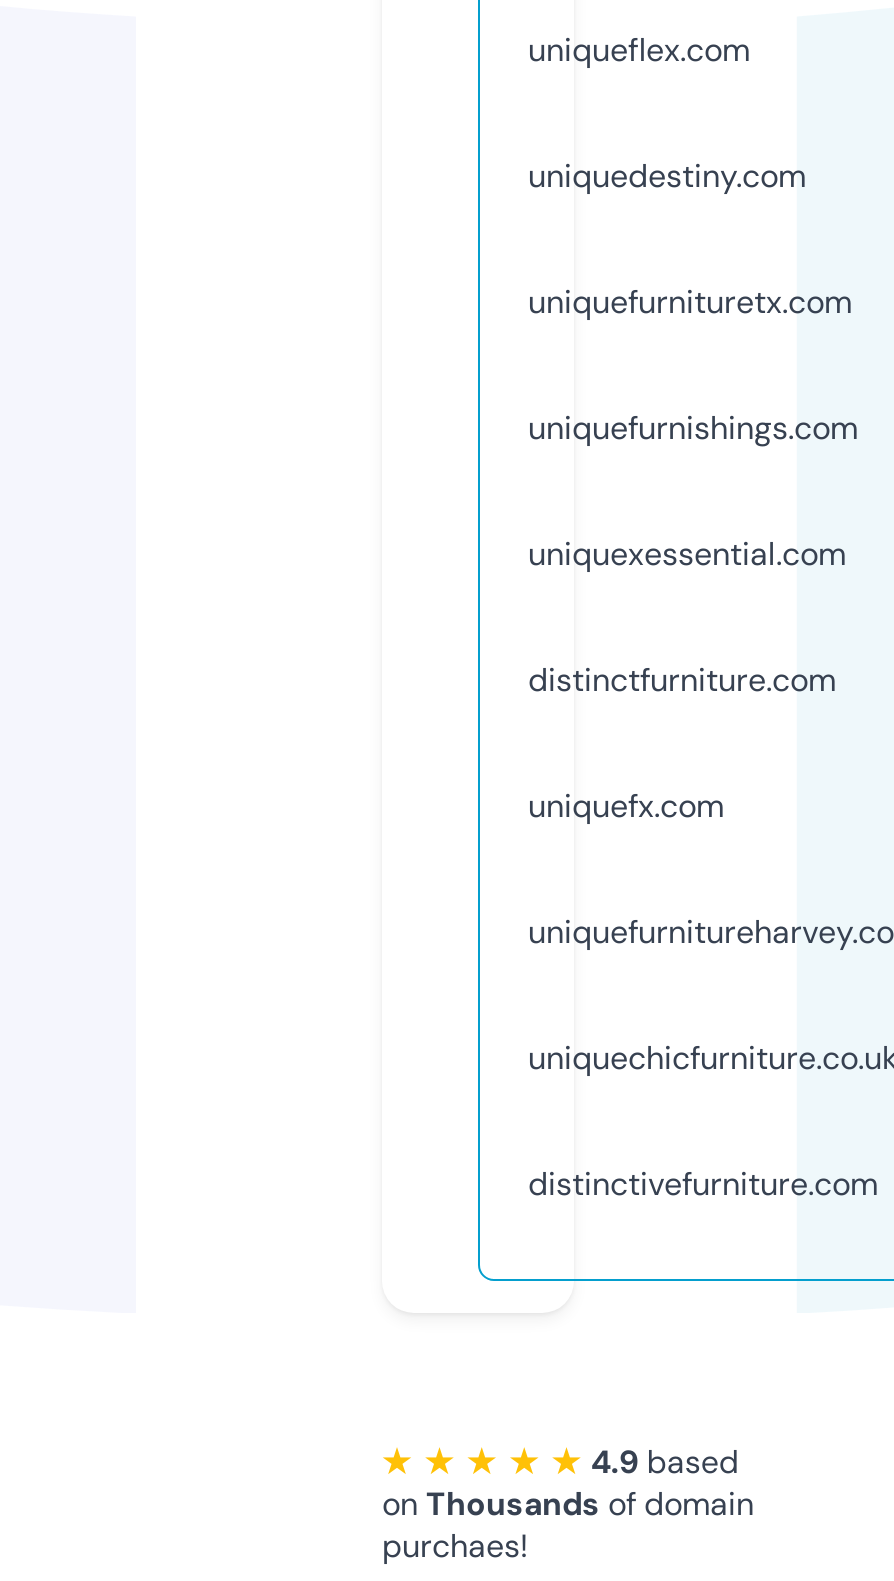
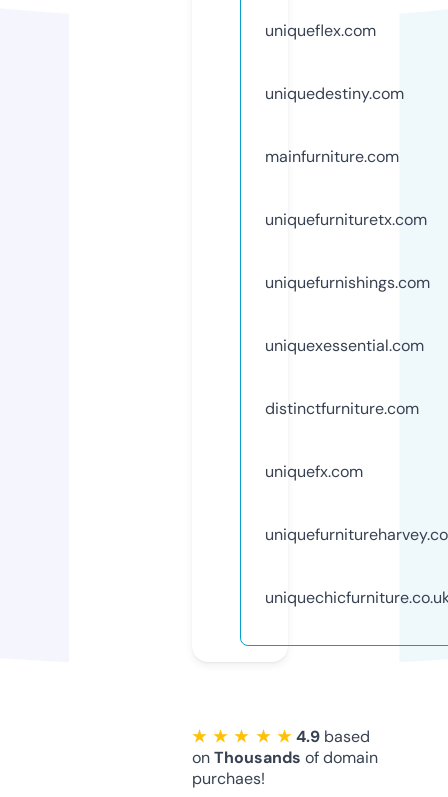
none -> [265,146,399,167] mainfurniture.com
moved [528,281,858,827] -> [265,209,430,482]: uniquefurnituretx.com | uniquefurnishings.com | uniquexessential.com | distinctfurniture.com | uniquefx.com
[528,1163,878,1205] distinctivefurniture.com -> none

